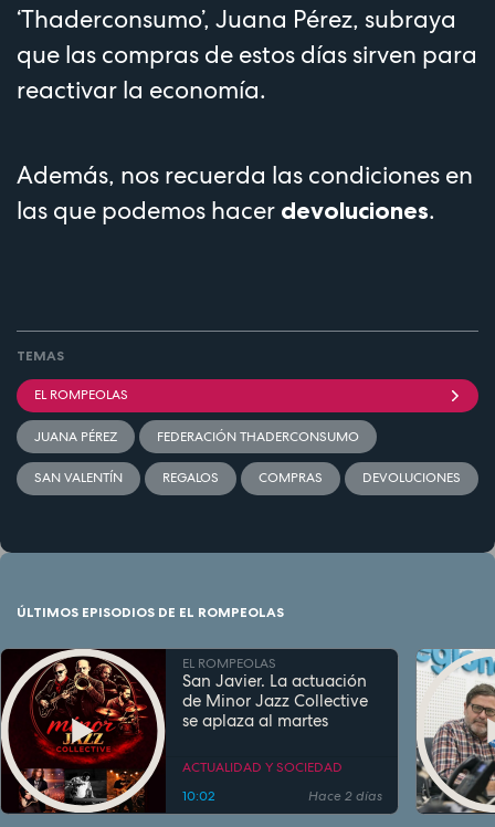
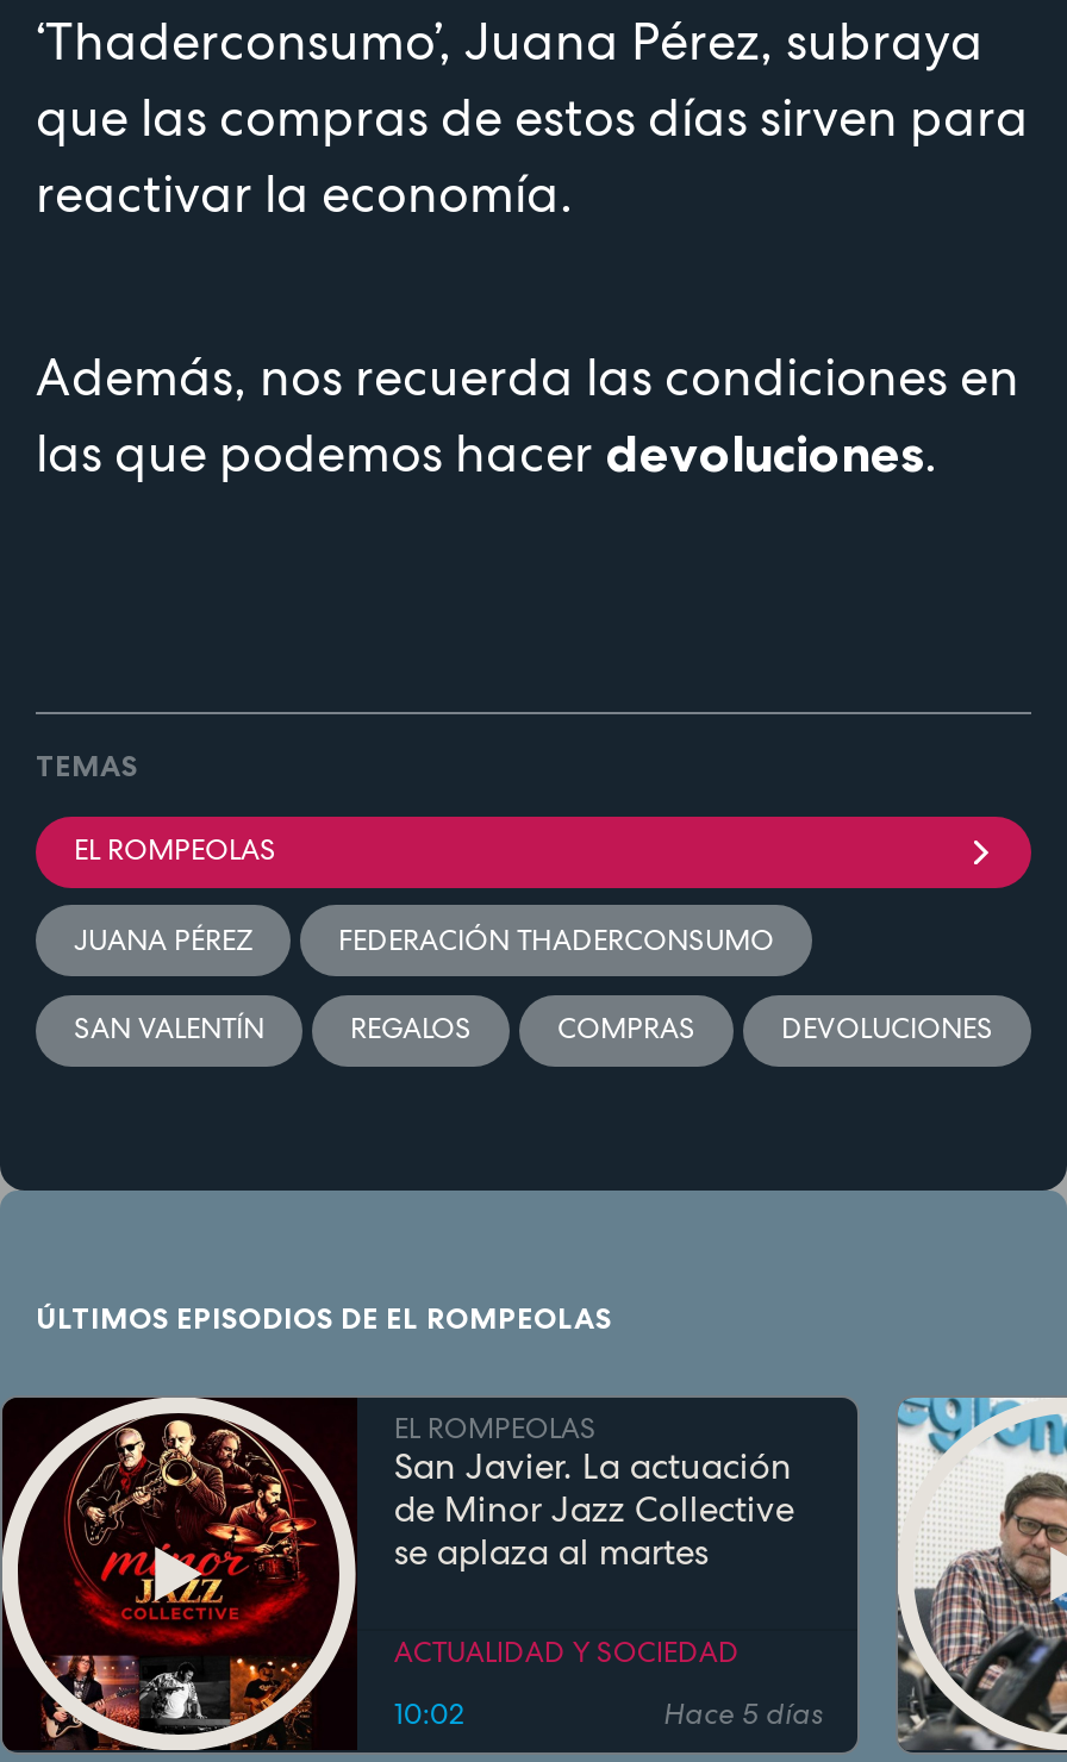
[308,787,382,805] Hace 2 días -> [664,1695,823,1733] Hace 5 días

